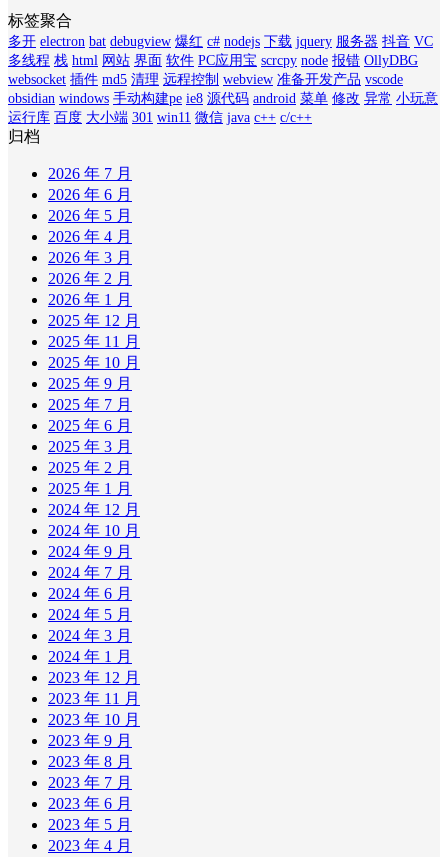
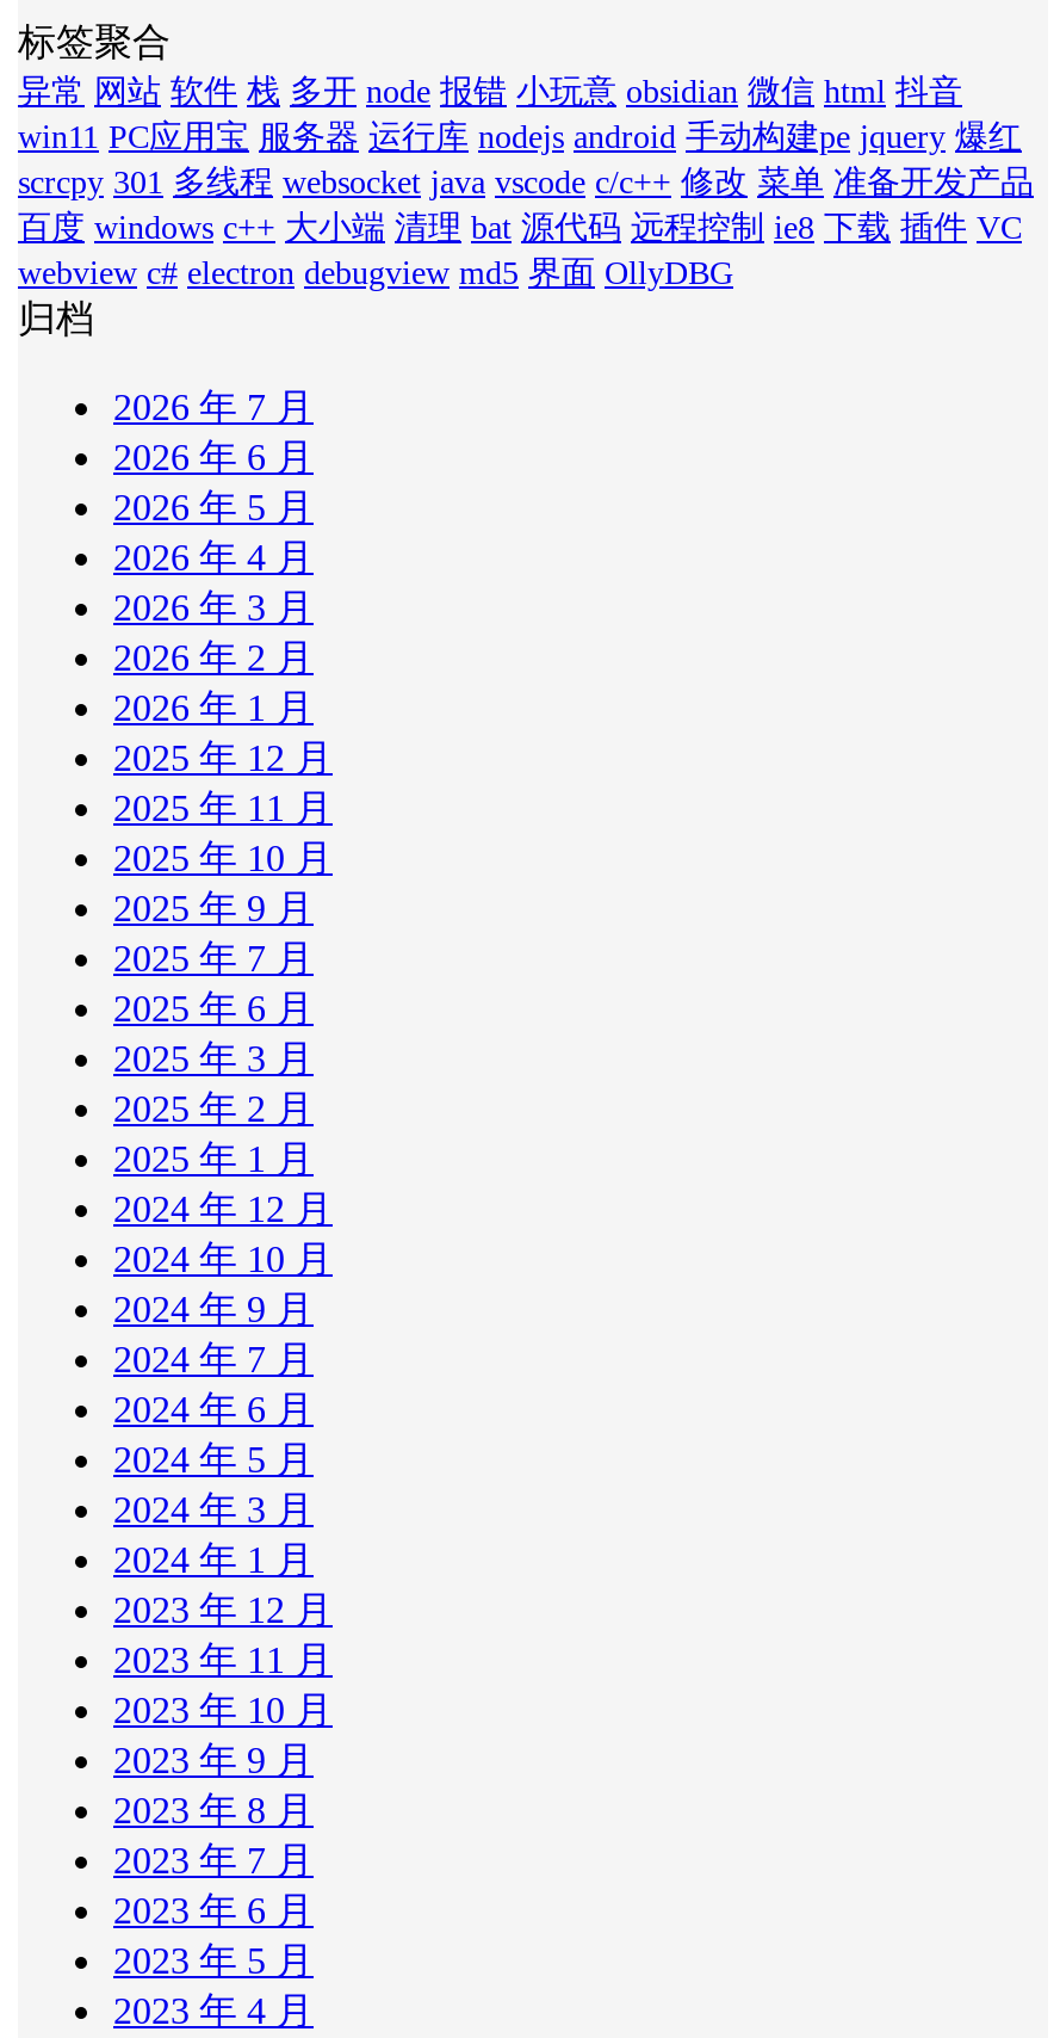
[8,34,438,125] 多开 electron bat debugview 爆红 c# nodejs 下载 jquery 服务器 抖音 VC | 多线程 栈 html 网站 界面 软件 PC应用宝 scrcpy node 报错 OllyDBG | websocket 插件 md5 清理 远程控制 webview 准备开发产品 vscode | obsidian windows 手动构建pe ie8 源代码 android 菜单 修改 异常 小玩意 | 运行库 百度 大小端 301 win11 微信 java c++ c/c++ -> [18,74,1034,292] 异常 网站 软件 栈 多开 node 报错 小玩意 obsidian 微信 html 抖音 | win11 PC应用宝 服务器 运行库 nodejs android 手动构建pe jquery 爆红 | scrcpy 301 多线程 websocket java vscode c/c++ 修改 菜单 准备开发产品 | 百度 windows c++ 大小端 清理 bat 源代码 远程控制 ie8 下载 插件 VC | webview c# electron debugview md5 界面 OllyDBG

